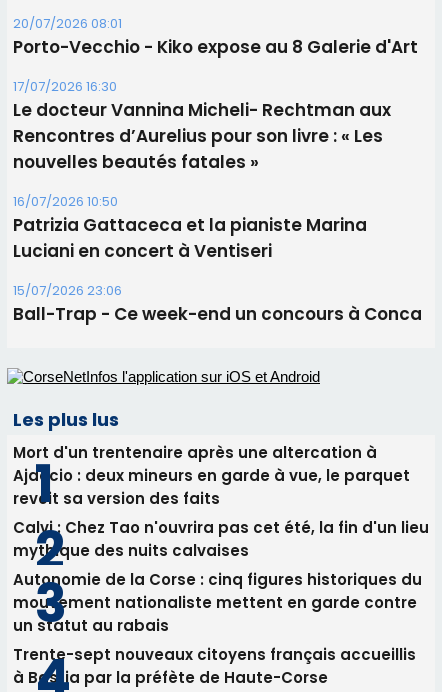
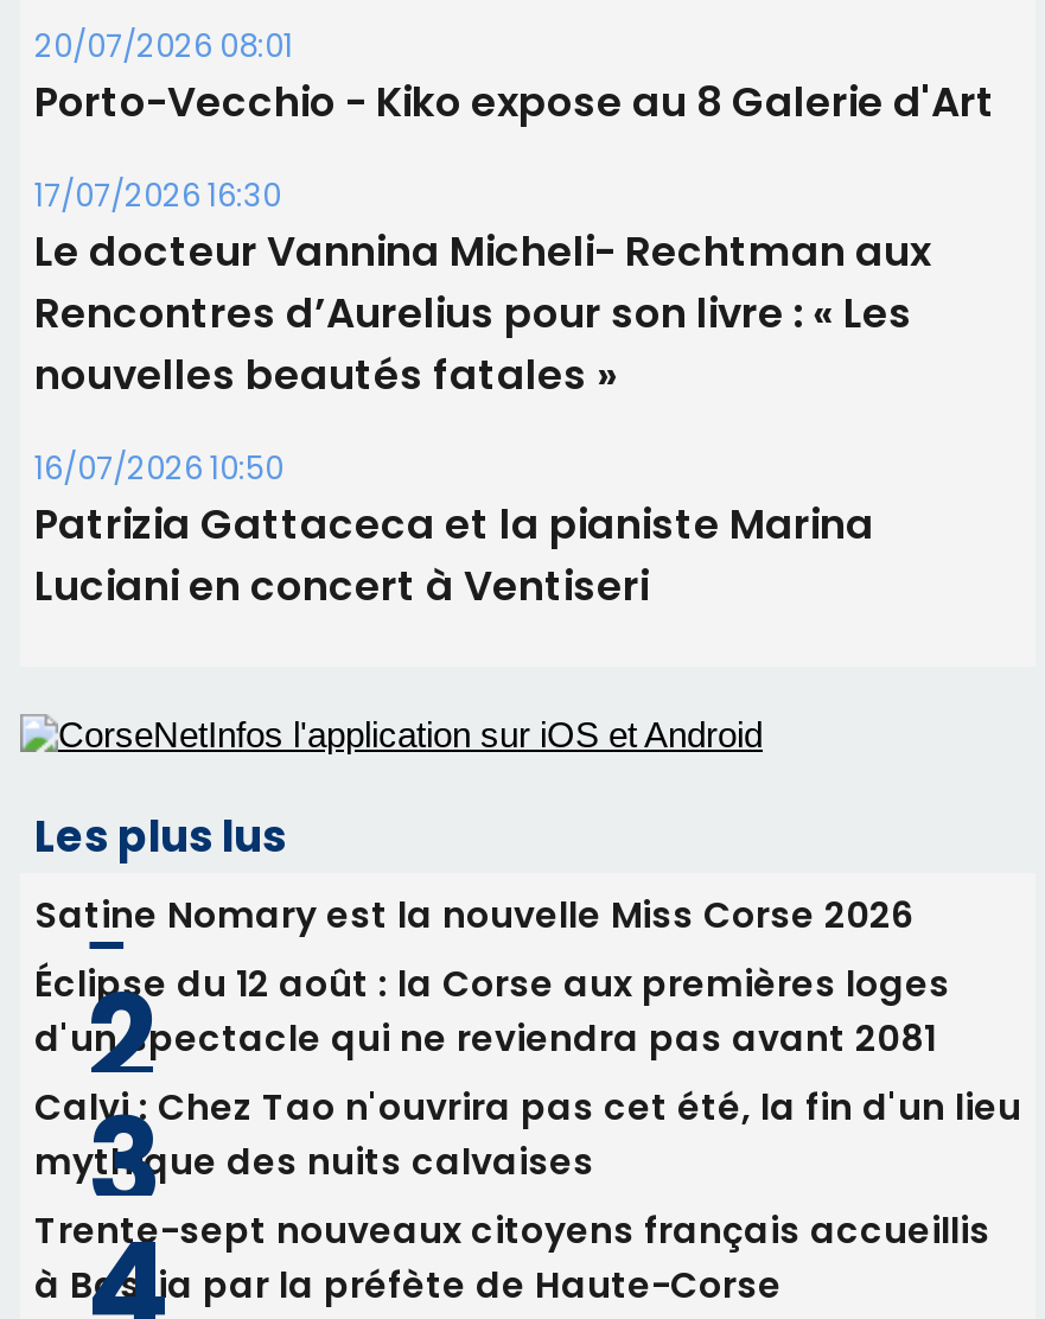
[13,281,422,326] 15/07/2026 23:06 | Ball-Trap - Ce week-end un concours à Conca -> none
[13,442,410,509] Mort d'un trentenaire après une altercation à | Ajaccio : deux mineurs en garde à vue, le parquet | revoit sa version des faits -> [34,889,950,1062] Satine Nomary est la nouvelle Miss Corse 2026 | Éclipse du 12 août : la Corse aux premières loges | d'un spectacle qui ne reviendra pas avant 2081
[13,569,422,636] Autonomie de la Corse : cinq figures historiques du | mouvement nationaliste mettent en garde contre | un statut au rabais -> none

